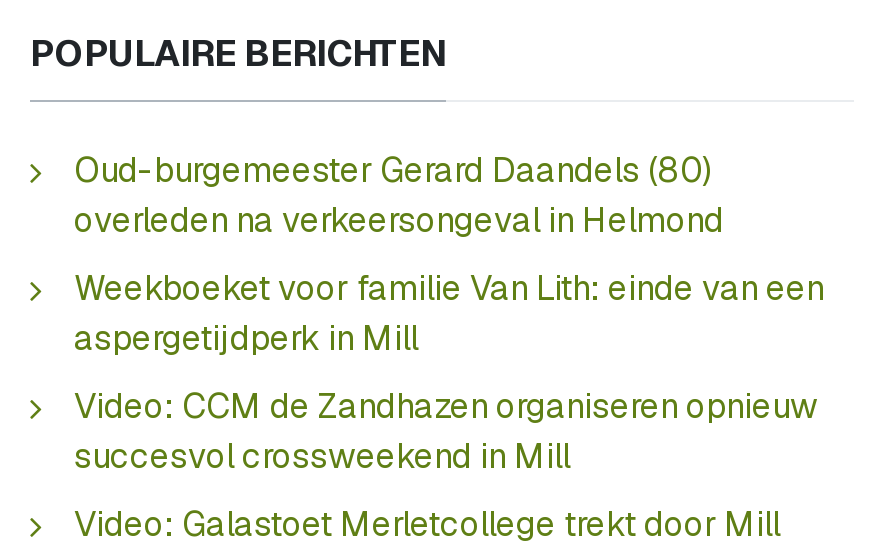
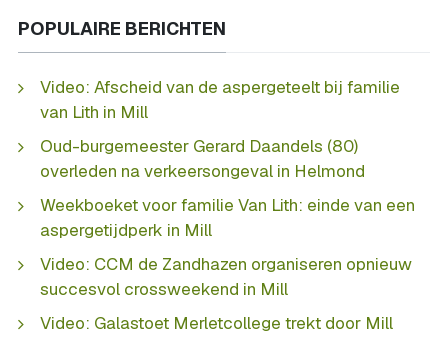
none -> [40,76,400,123] Video: Afscheid van de aspergeteelt bij familie | van Lith in Mill

